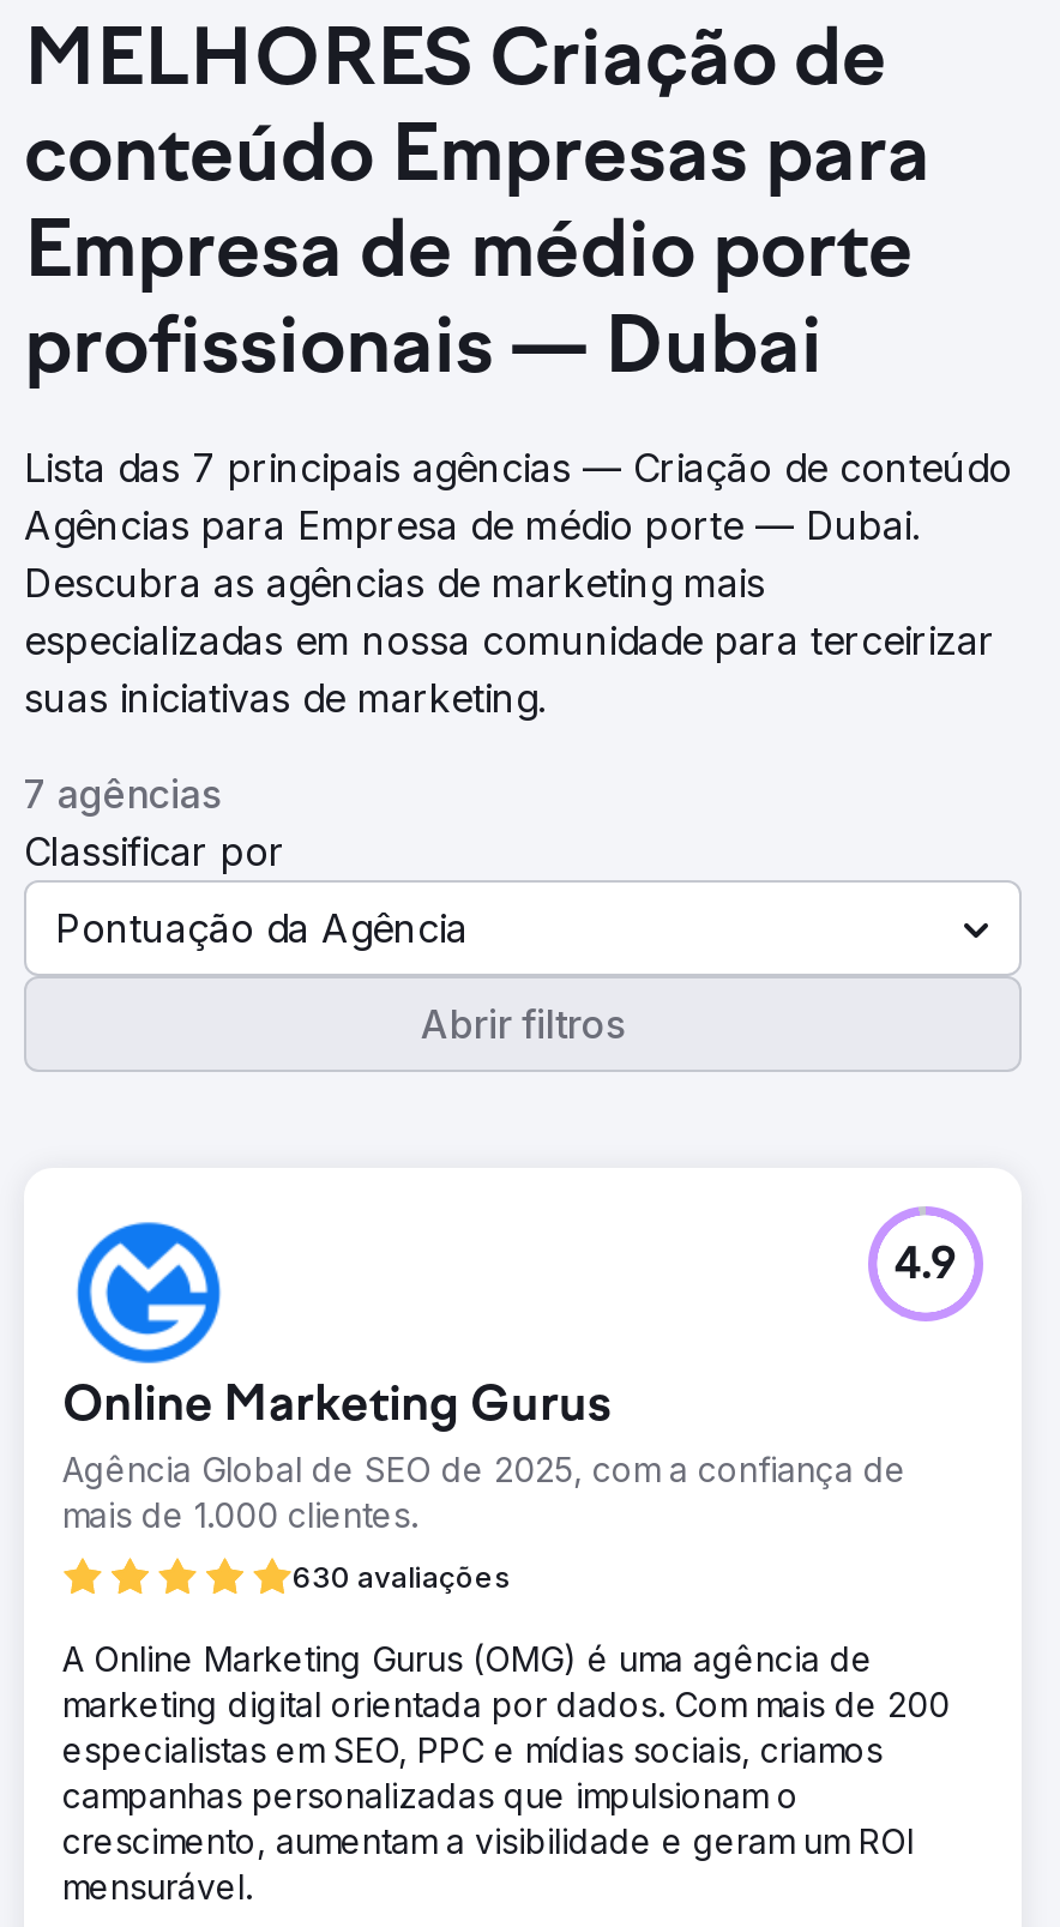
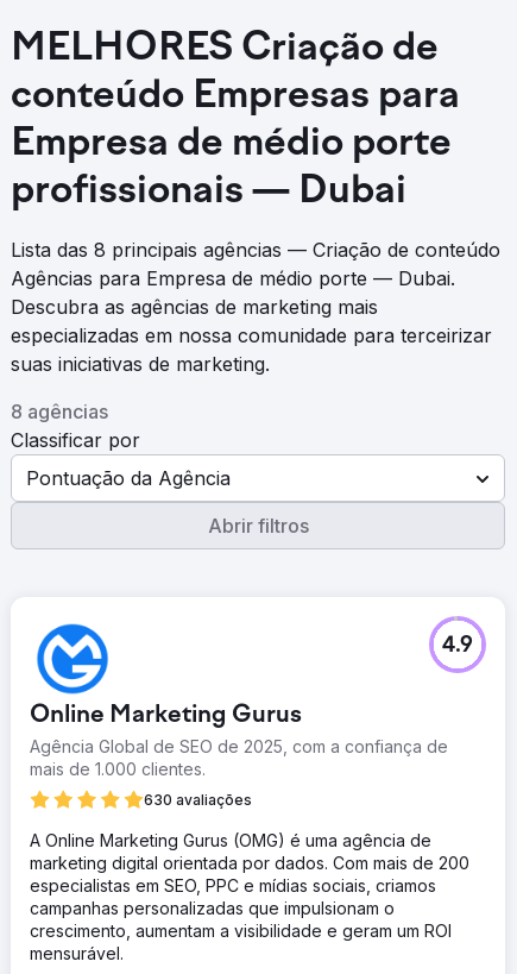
[24,444,1012,492] Lista das 7 principais agências — Criação de conteúdo -> [11,238,500,262] Lista das 8 principais agências — Criação de conteúdo
[24,770,221,818] 7 agências -> [11,400,108,423] 8 agências

